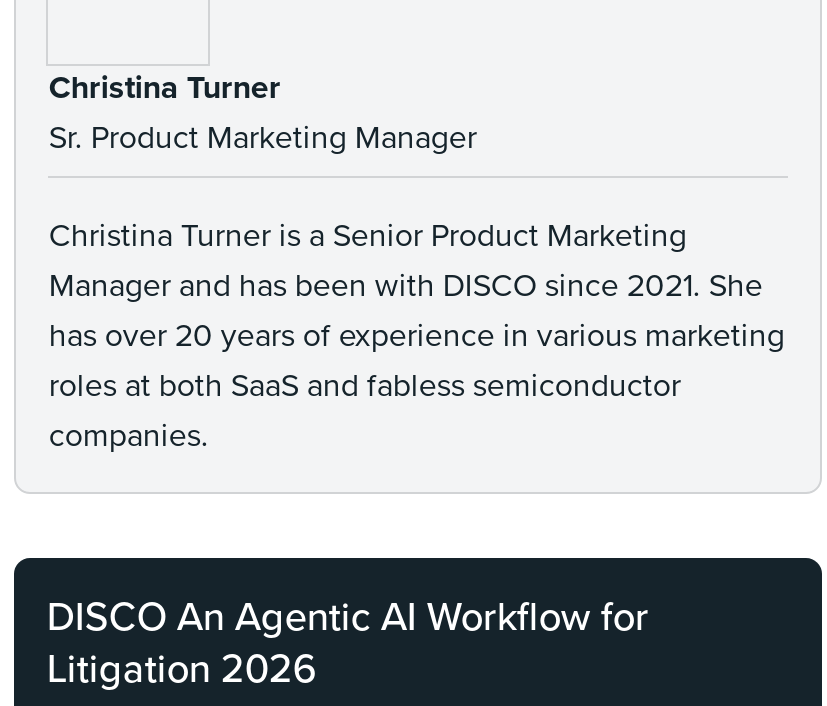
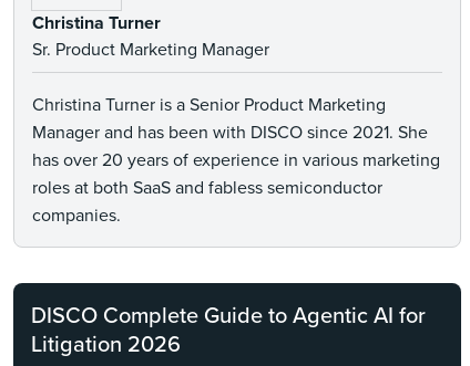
[47,585,649,643] DISCO An Agentic AI Workflow for -> [31,298,426,331] DISCO Complete Guide to Agentic AI for

